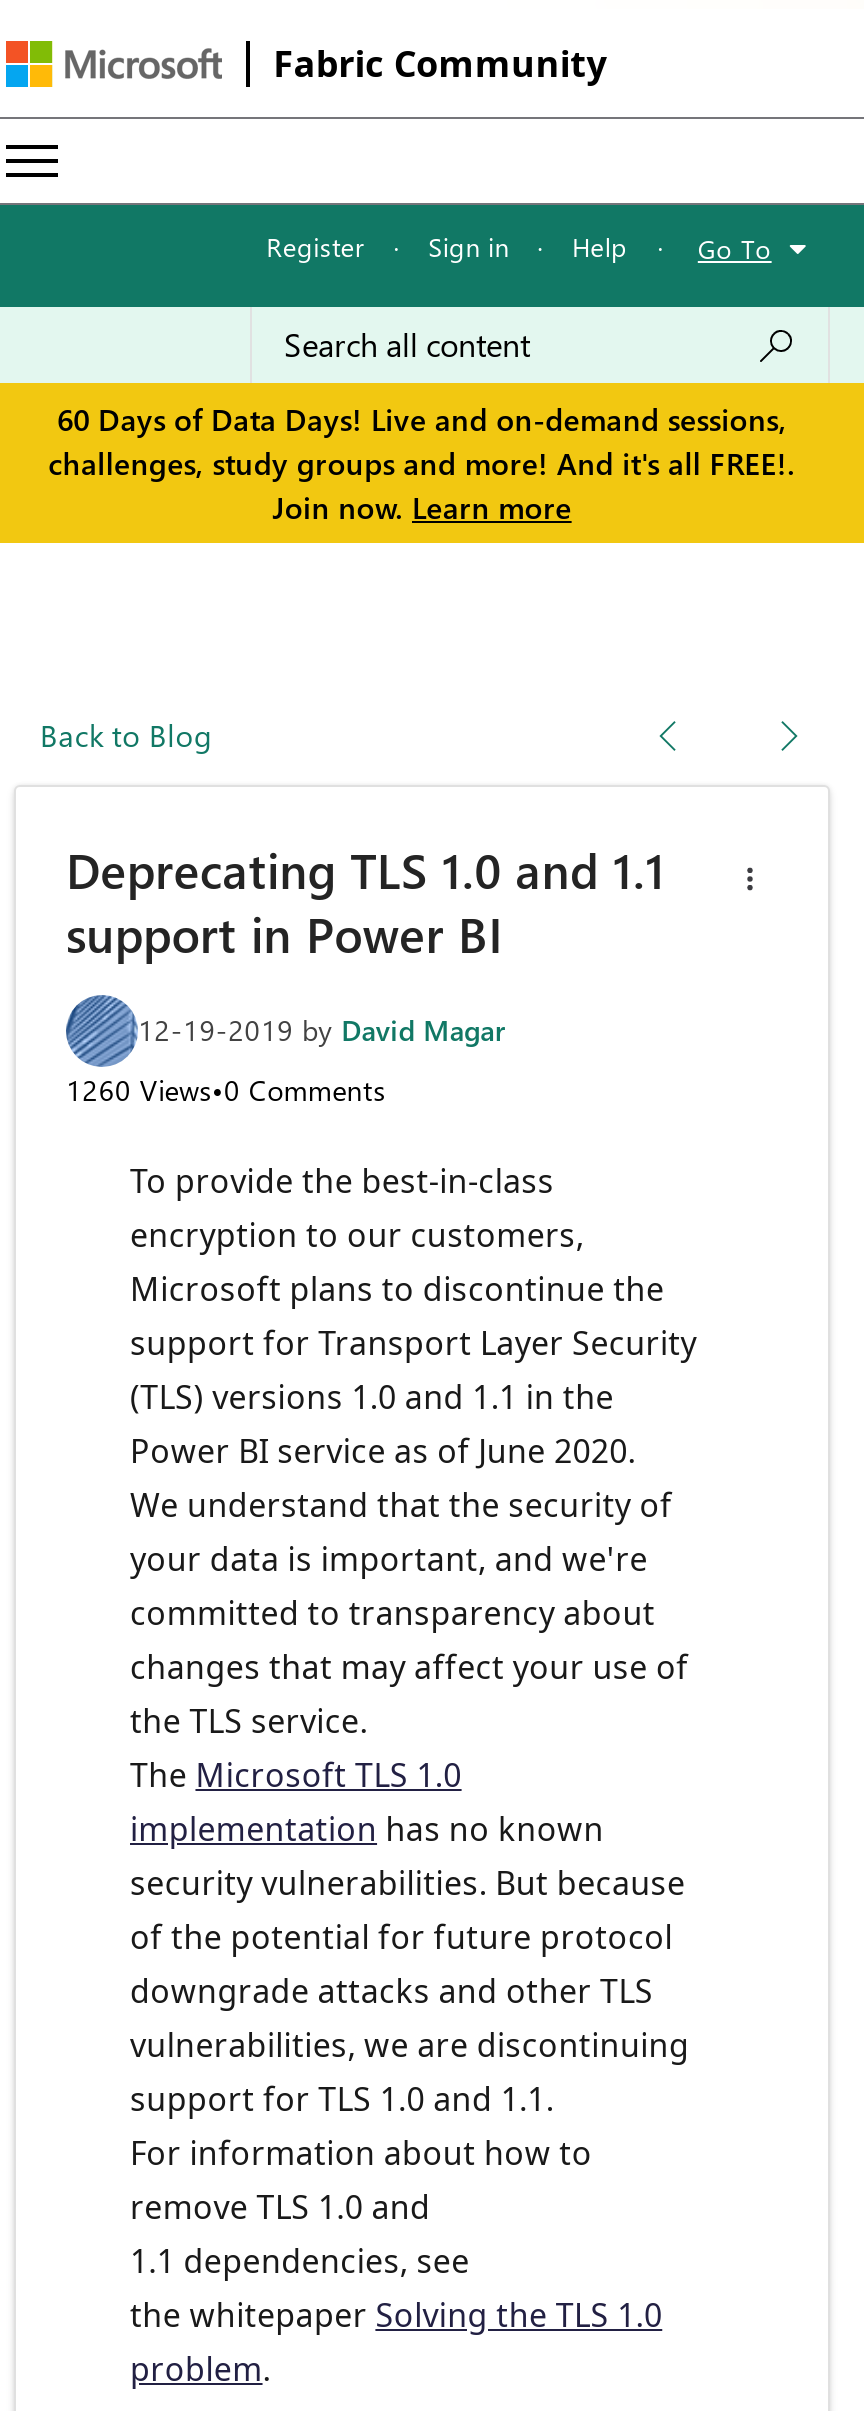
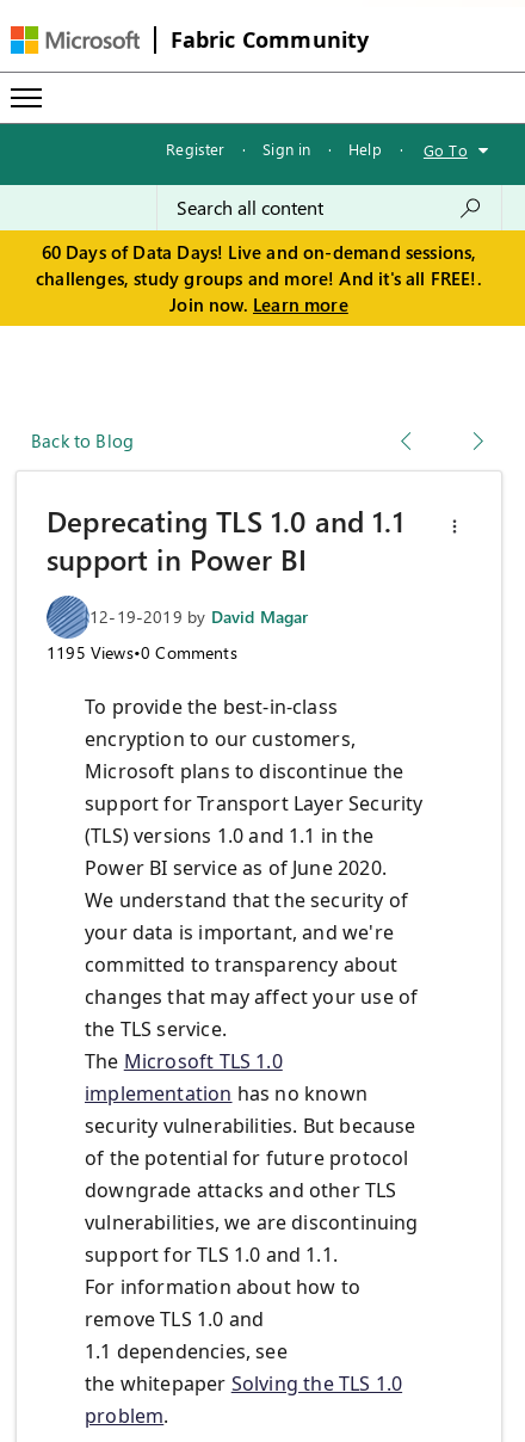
[66,1072,386,1110] 1260 Views•0 Comments -> [47,641,237,664] 1195 Views•0 Comments

